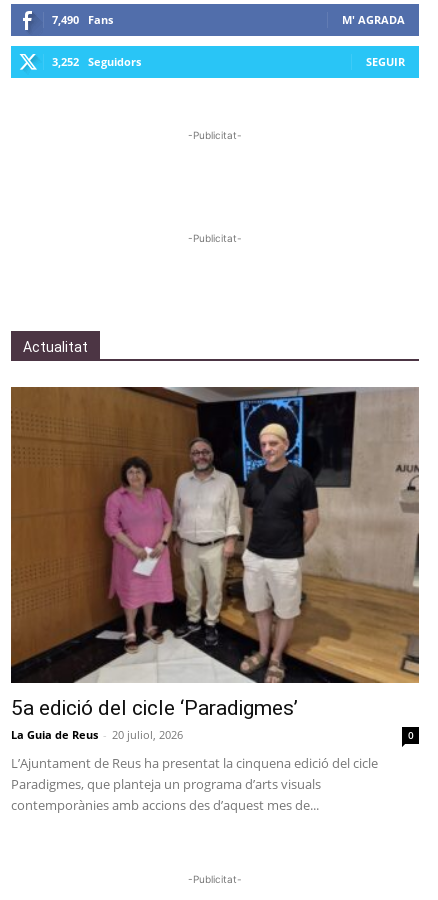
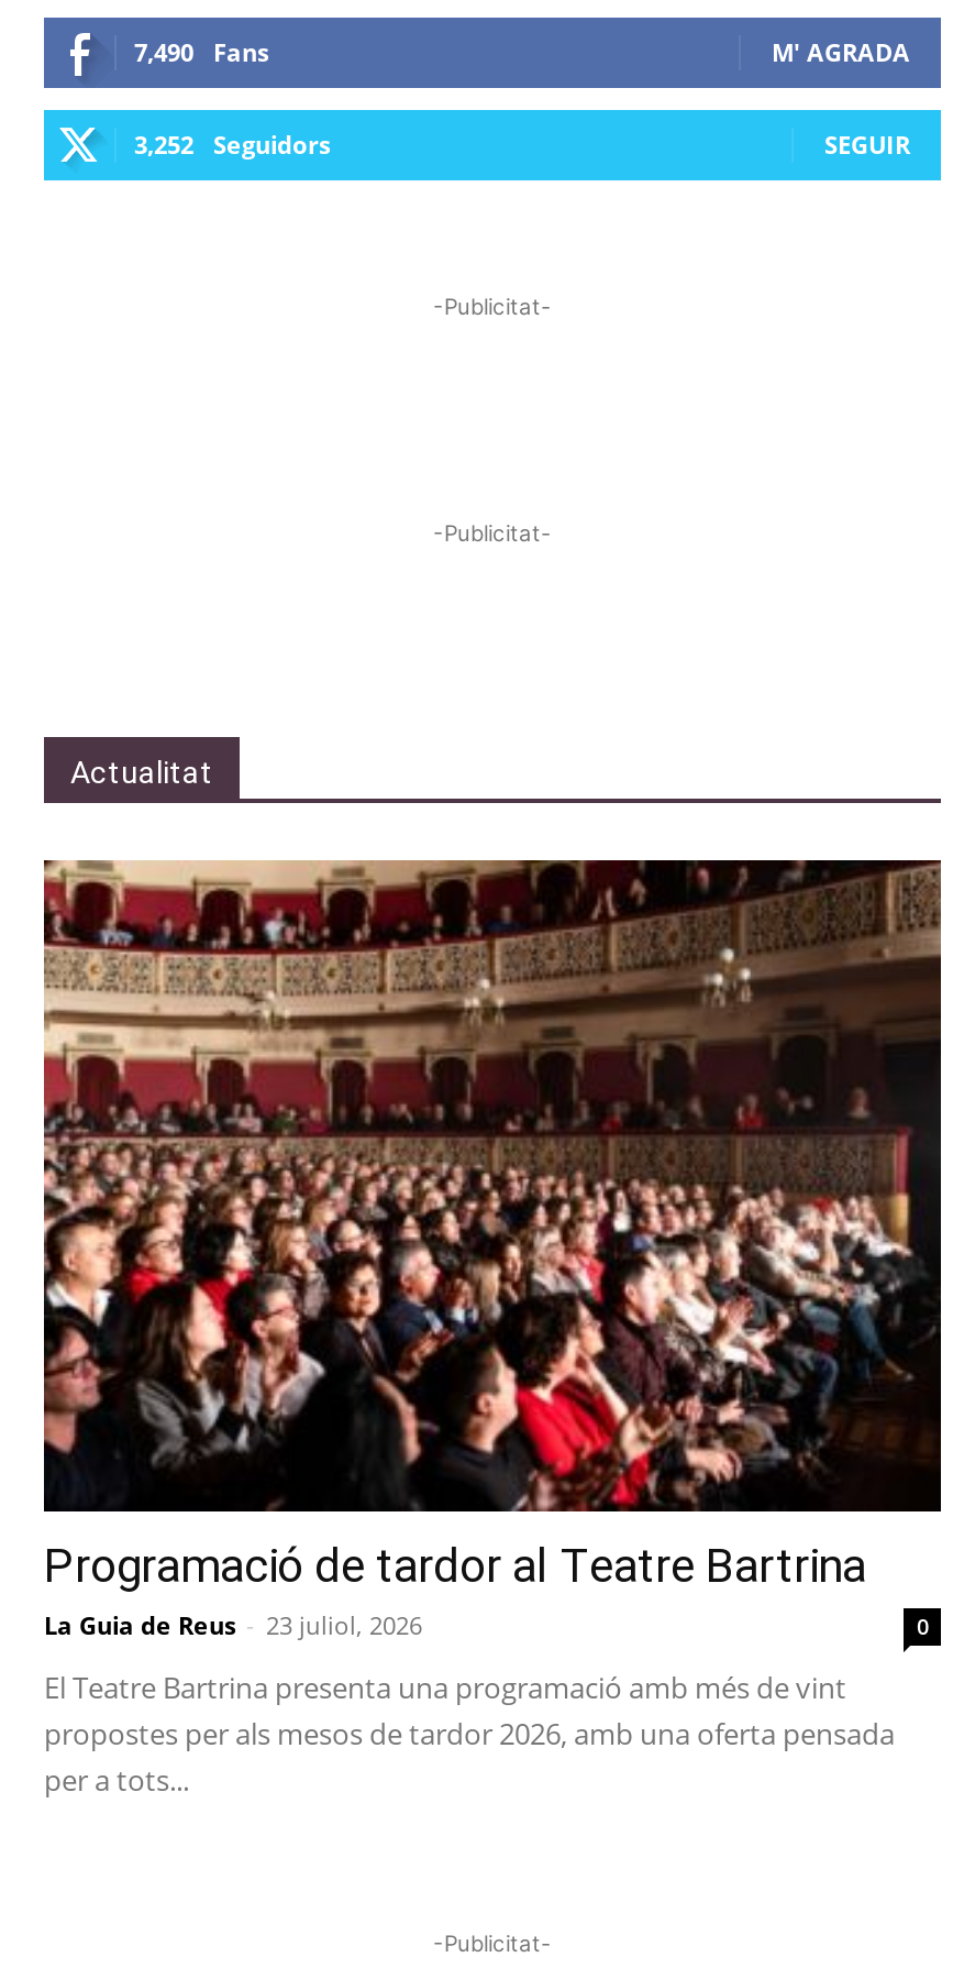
[10,386,420,742] [image] | 5a edició del cicle ‘Paradigmes’ | La Guia de Reus - 20 juliol, 2026 -> [42,860,943,1641] [image] | Programació de tardor al Teatre Bartrina | La Guia de Reus - 23 juliol, 2026
[11,754,378,814] L’Ajuntament de Reus ha presentat la cinquena edició del cicle | Paradigmes, que planteja un programa d’arts visuals | contemporànies amb accions des d’aquest mes de... -> [44,1667,895,1799] El Teatre Bartrina presenta una programació amb més de vint | propostes per als mesos de tardor 2026, amb una oferta pensada | per a tots...

